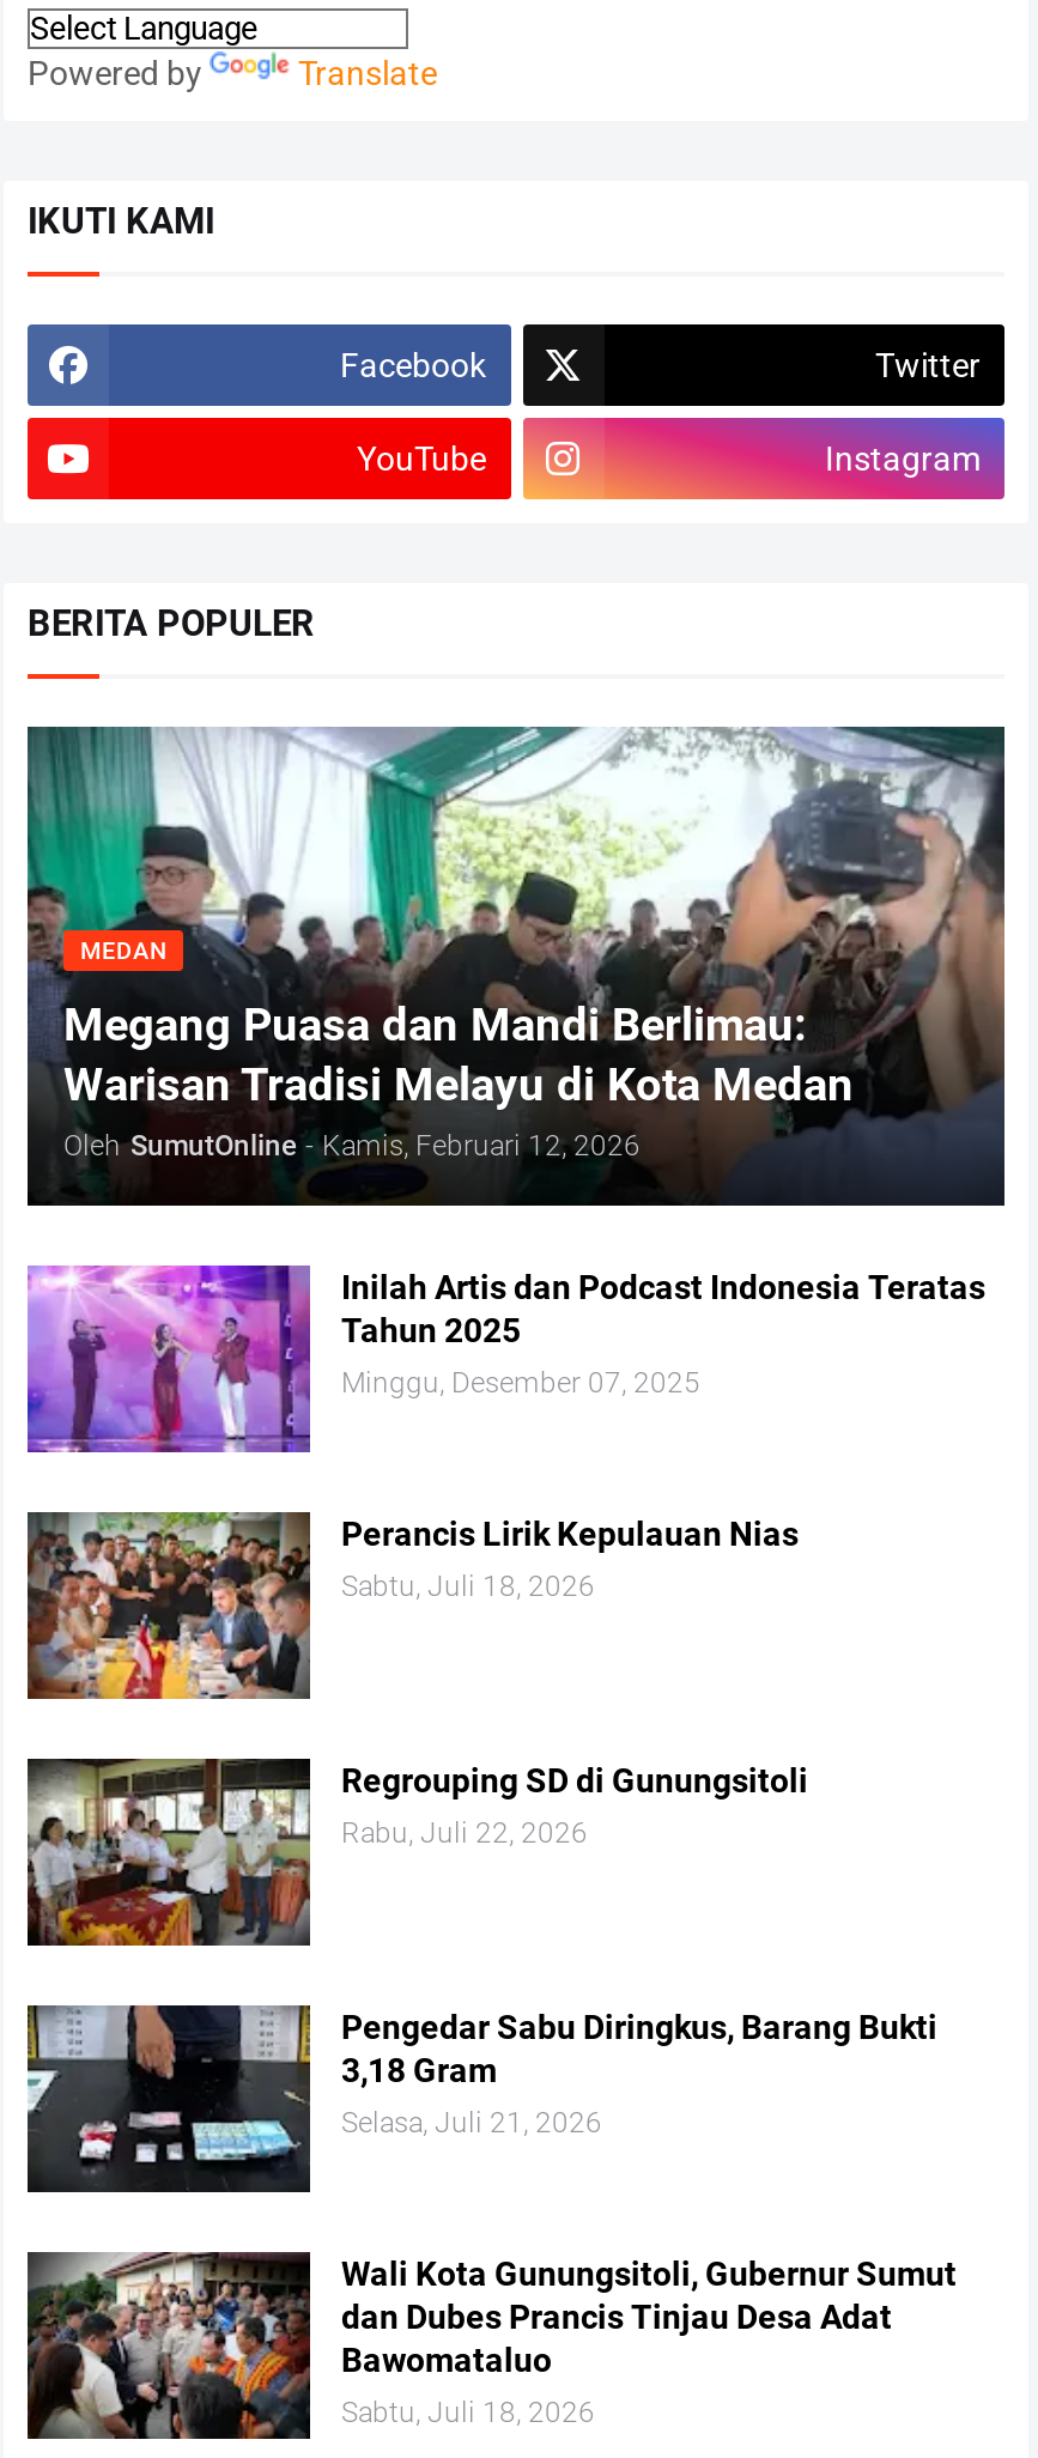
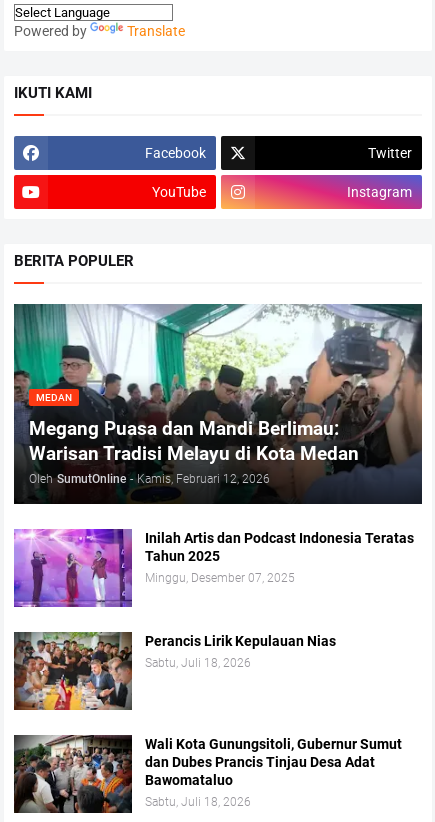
[28,1756,808,1948] [image] | Regrouping SD di Gunungsitoli | Rabu, Juli 22, 2026 -> none
[28,2003,937,2195] [image] | Pengedar Sabu Diringkus, Barang Bukti | 3,18 Gram | Selasa, Juli 21, 2026 -> none

